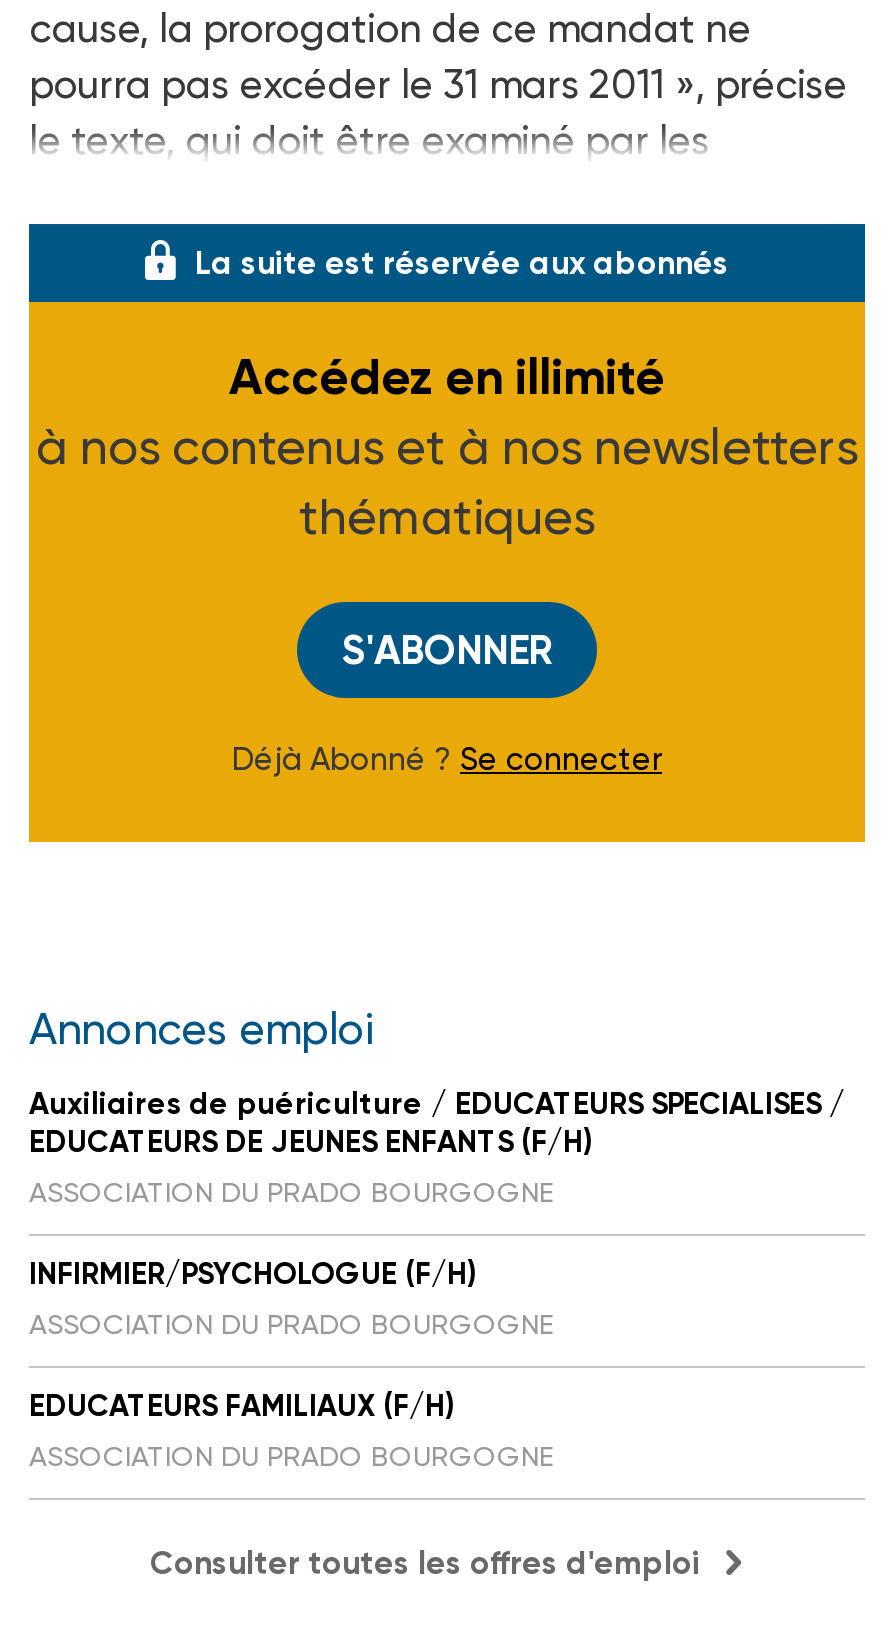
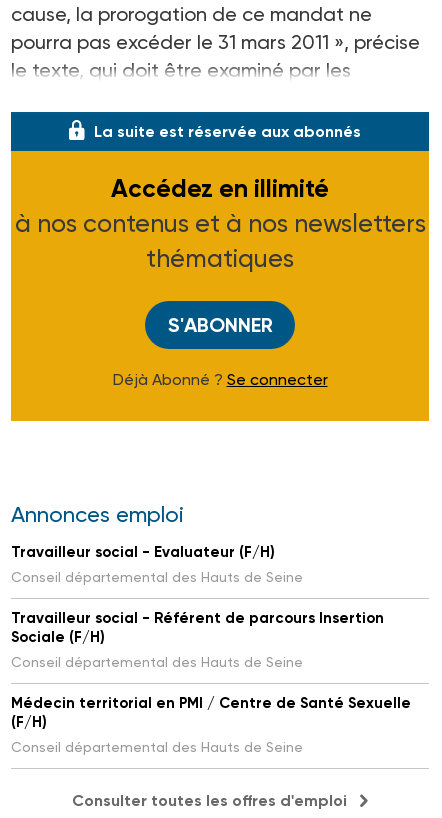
[29,1086,845,1208] Auxiliaires de puériculture / EDUCATEURS SPECIALISES / | EDUCATEURS DE JEUNES ENFANTS (F/H) | ASSOCIATION DU PRADO BOURGOGNE -> [11,543,303,585] Travailleur social - Evaluateur (F/H) | Conseil départemental des Hauts de Seine
[29,1256,553,1340] INFIRMIER/PSYCHOLOGUE (F/H) | ASSOCIATION DU PRADO BOURGOGNE -> [11,609,384,670] Travailleur social - Référent de parcours Insertion | Sociale (F/H) | Conseil départemental des Hauts de Seine
[29,1388,553,1472] EDUCATEURS FAMILIAUX (F/H) | ASSOCIATION DU PRADO BOURGOGNE -> [11,694,411,755] Médecin territorial en PMI / Centre de Santé Sexuelle | (F/H) | Conseil départemental des Hauts de Seine

